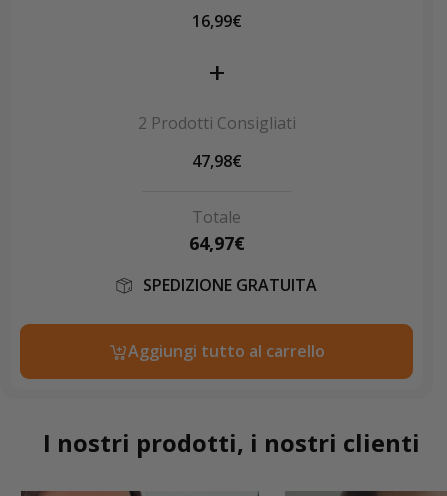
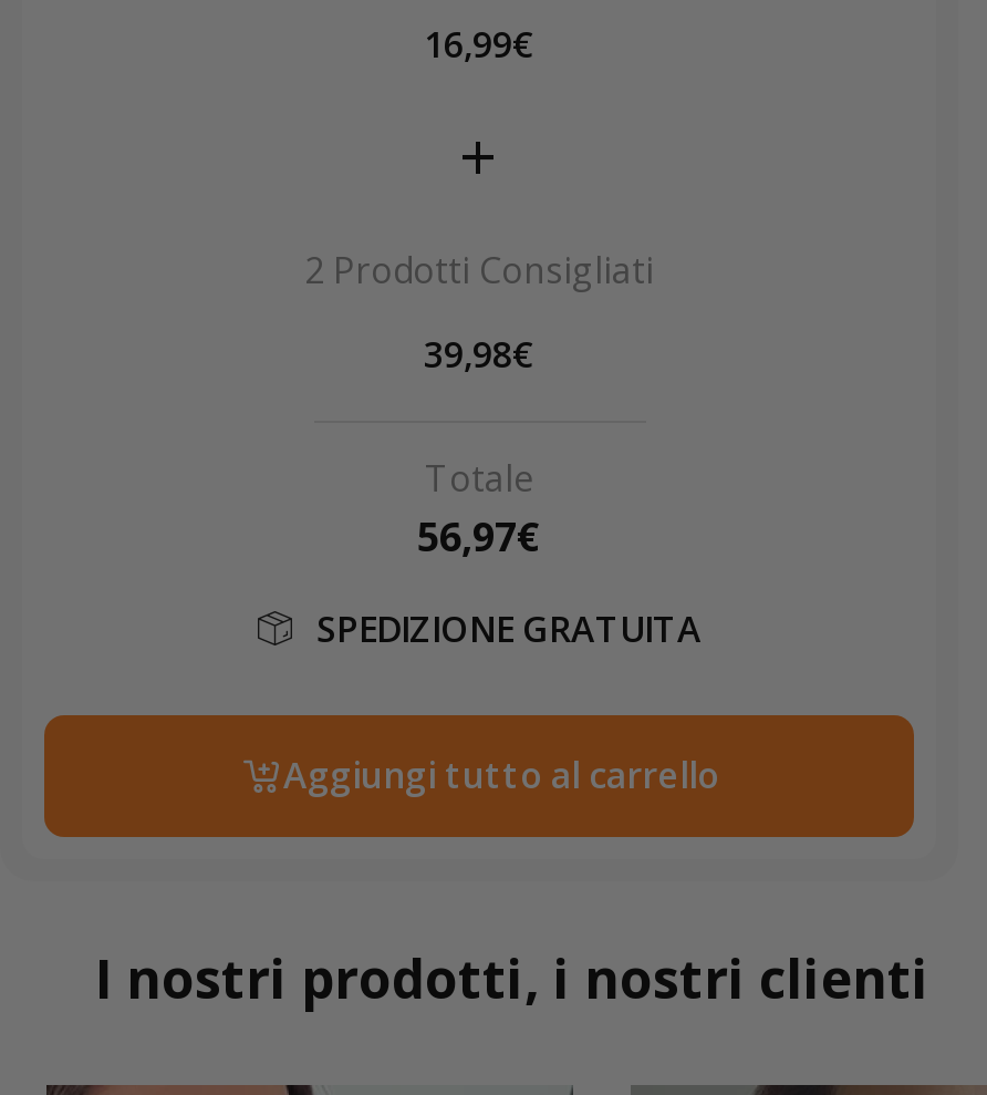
[191,150,241,172] 47,98€ -> [424,329,534,378] 39,98€
[188,231,244,255] 64,97€ -> [417,508,541,562] 56,97€

